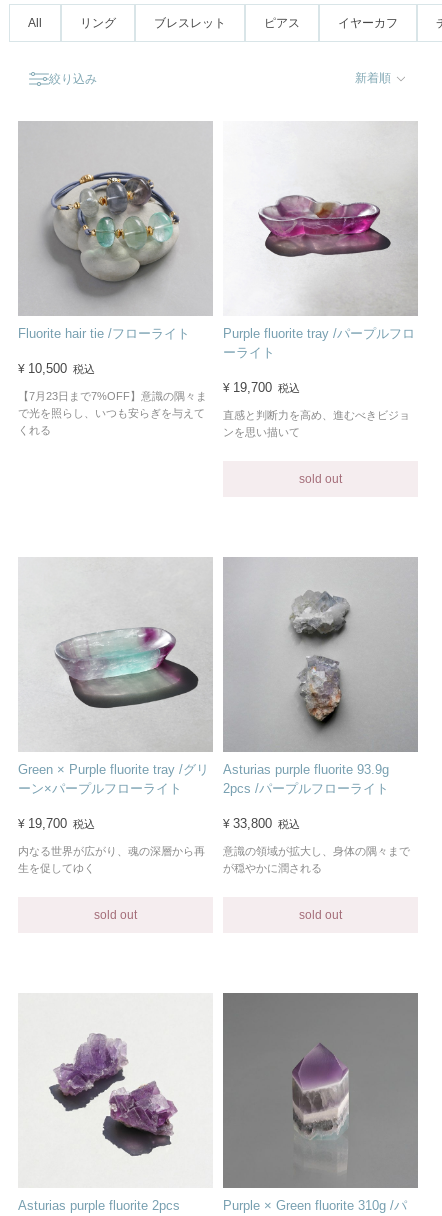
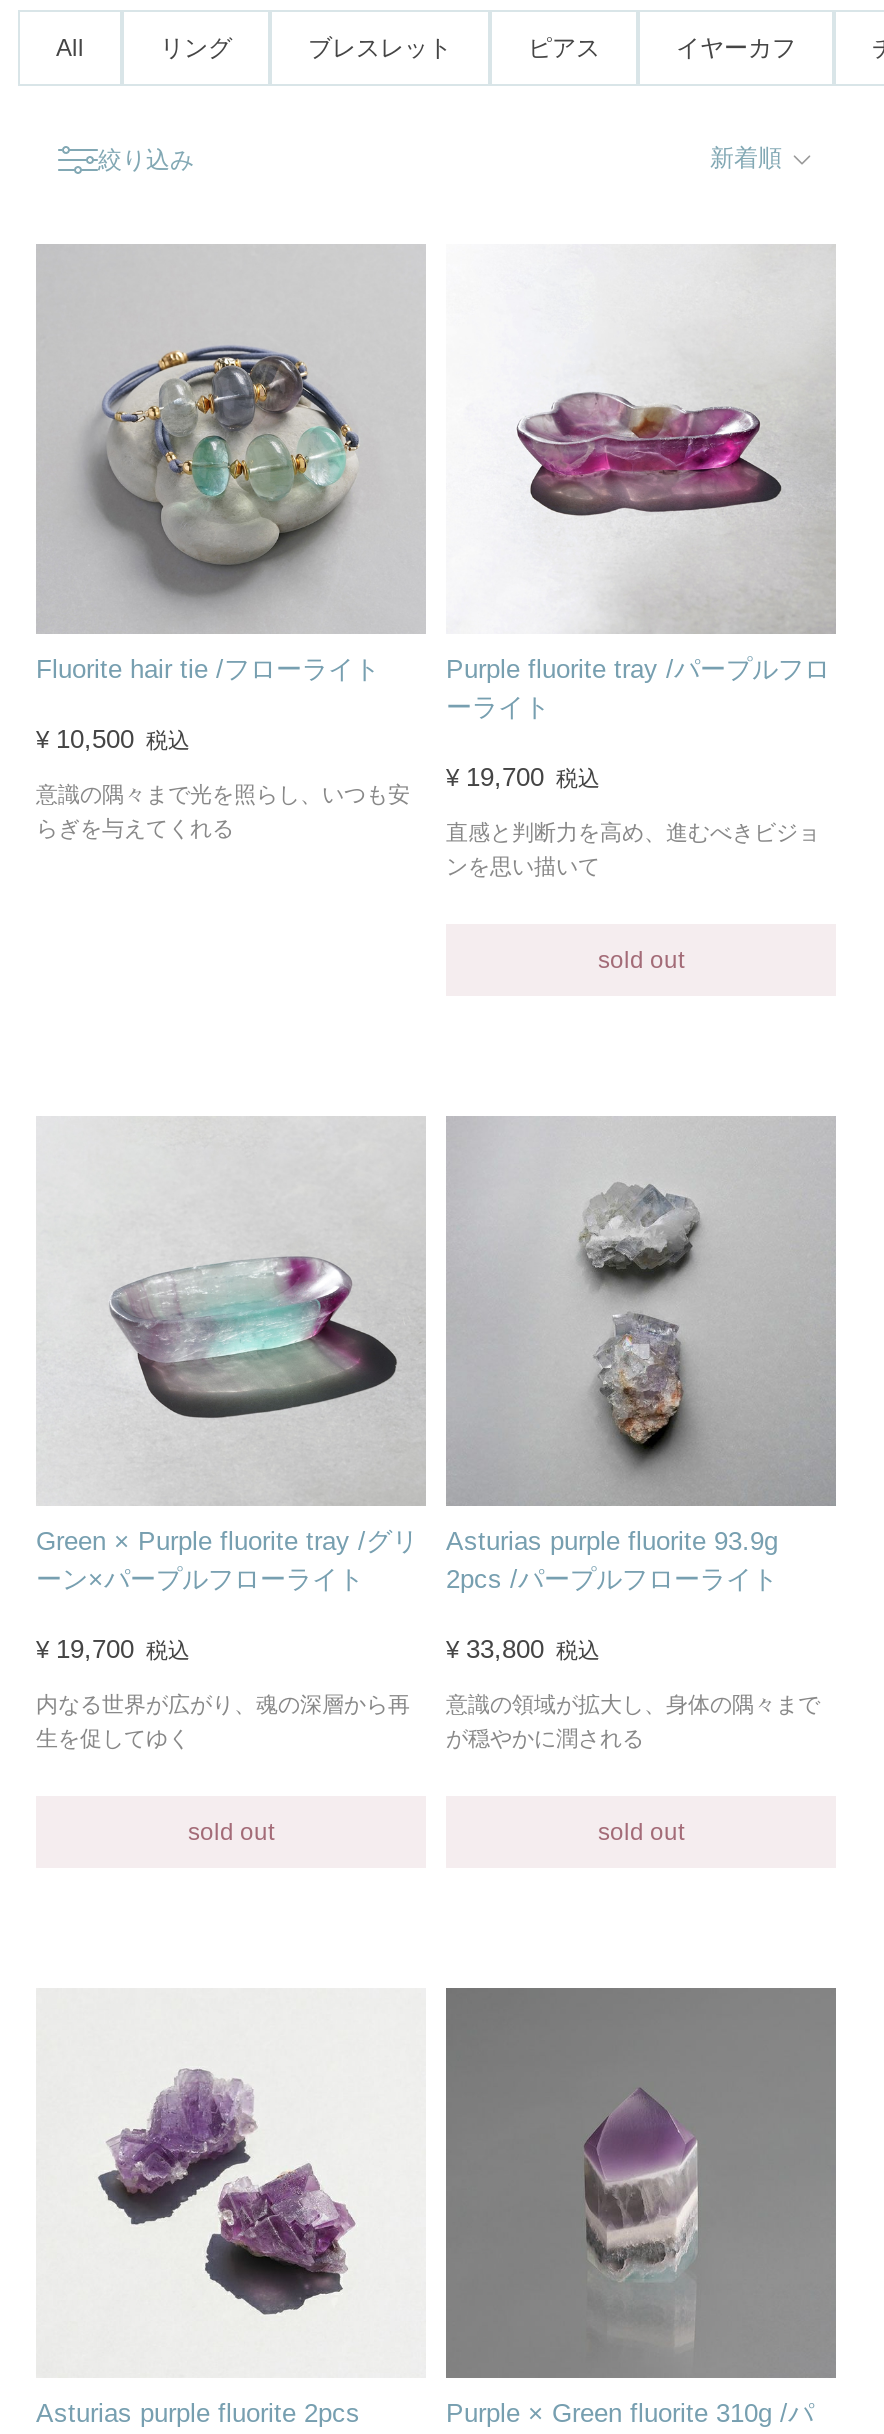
[18,390,207,436] 【7月23日まで7%OFF】意識の隅々ま | で光を照らし、いつも安らぎを与えて | くれる -> [36,782,410,840] 意識の隅々まで光を照らし、いつも安 | らぎを与えてくれる

